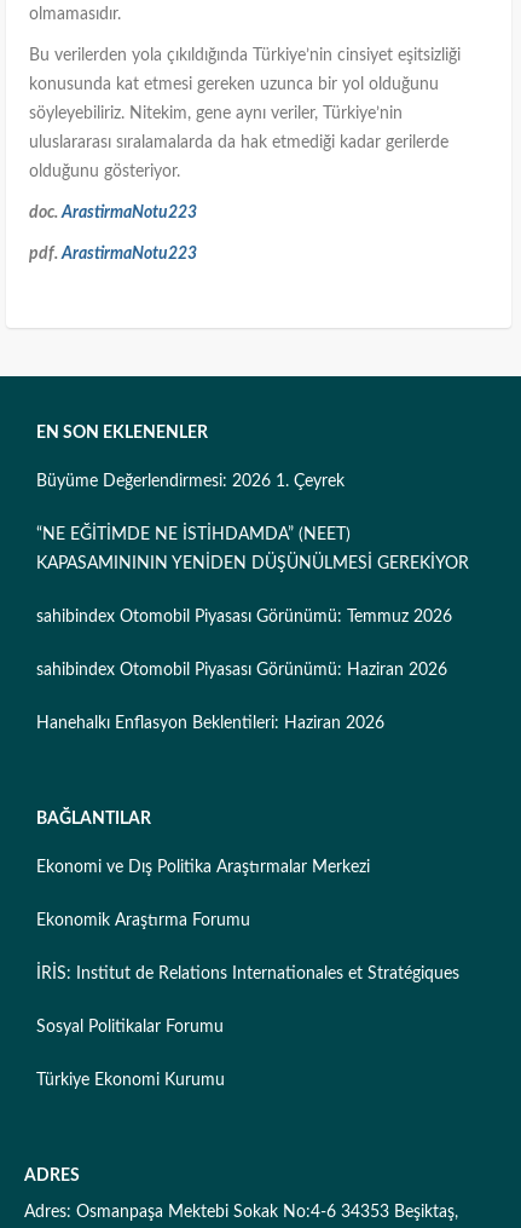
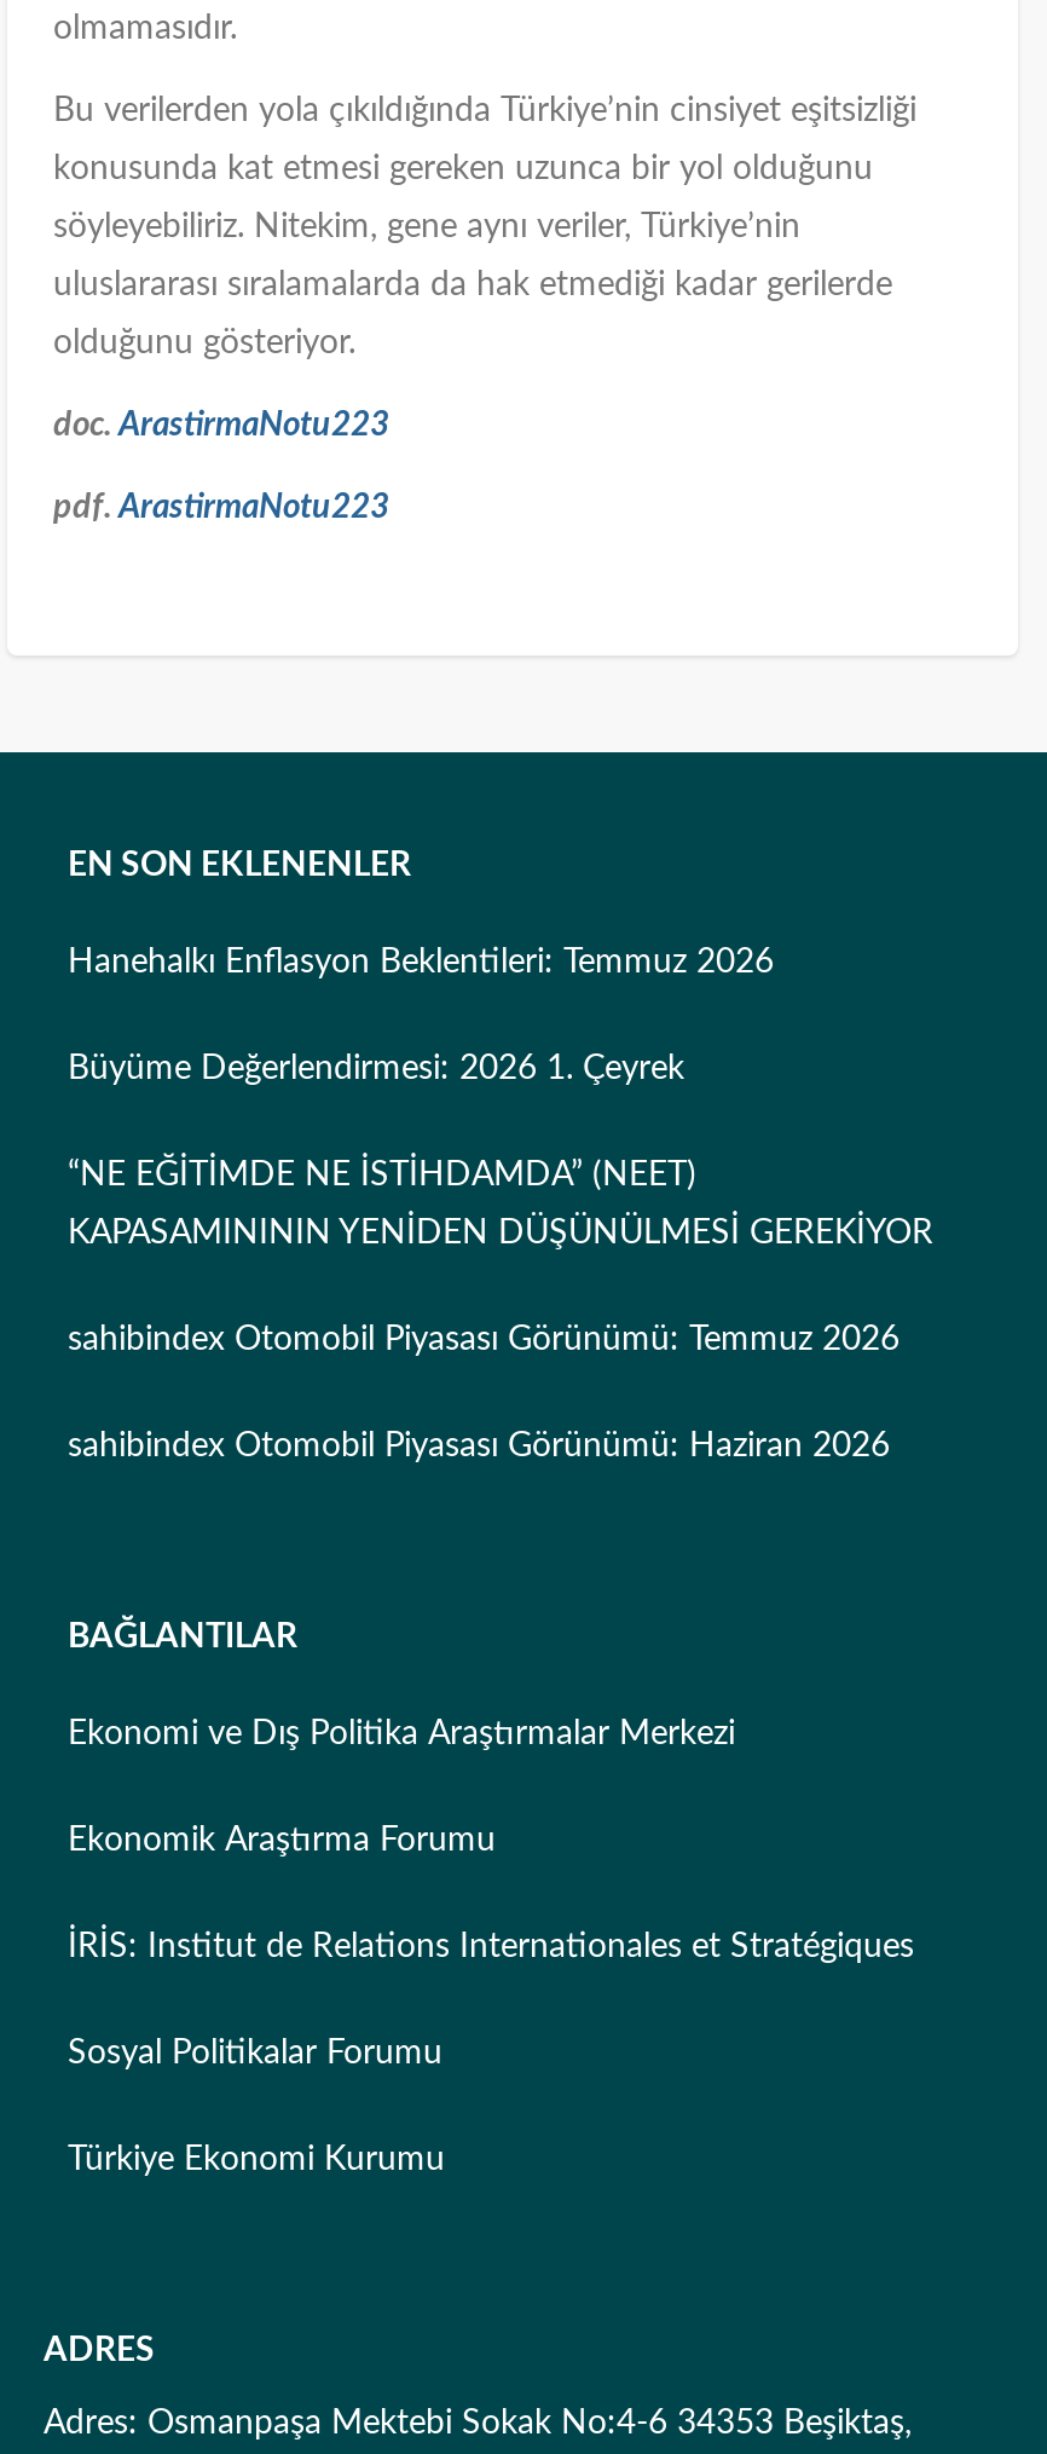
none -> [68,947,774,981] Hanehalkı Enflasyon Beklentileri: Temmuz 2026
moved [36,474,469,679] -> [68,1053,933,1465]: Büyüme Değerlendirmesi: 2026 1. Çeyrek | “NE EĞİTİMDE NE İSTİHDAMDA” (NEET) | KAPASAMINININ YENİDEN DÜŞÜNÜLMESİ GEREKİYOR | sahibindex Otomobil Piyasası Görünümü: Temmuz 2026 | sahibindex Otomobil Piyasası Görünümü: Haziran 2026
[36,716,384,733] Hanehalkı Enflasyon Beklentileri: Haziran 2026 -> none

